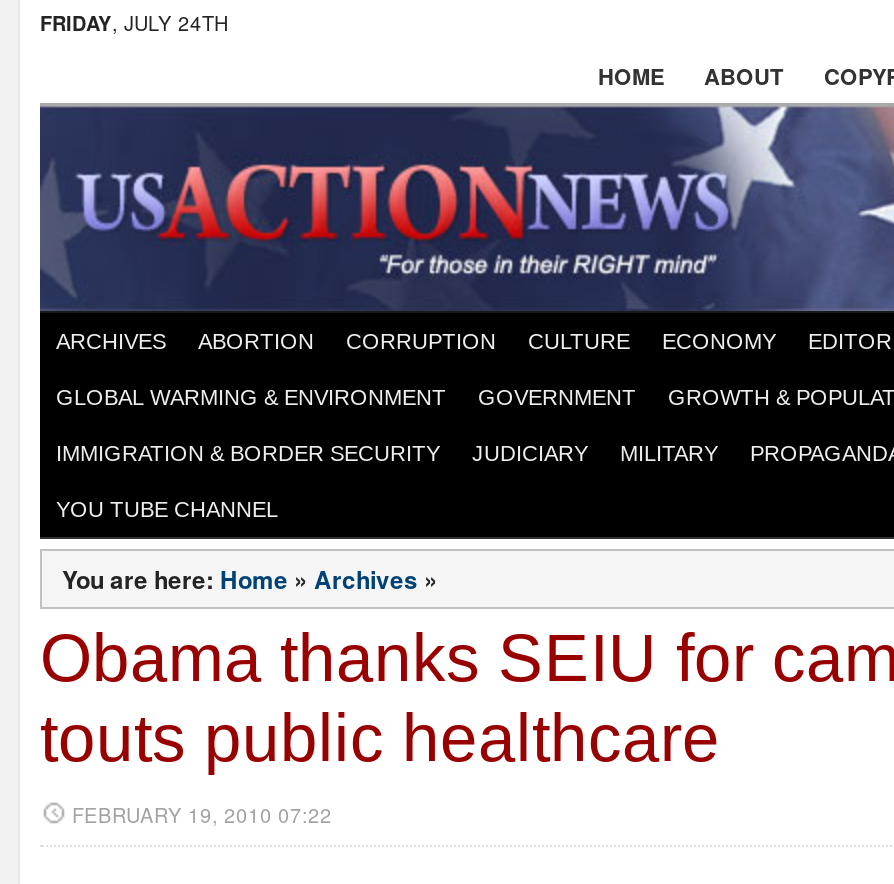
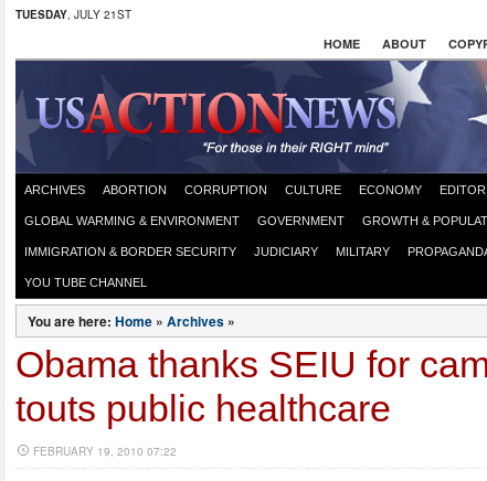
[40,9,228,37] FRIDAY, JULY 24TH -> [15,7,131,22] TUESDAY, JULY 21ST

